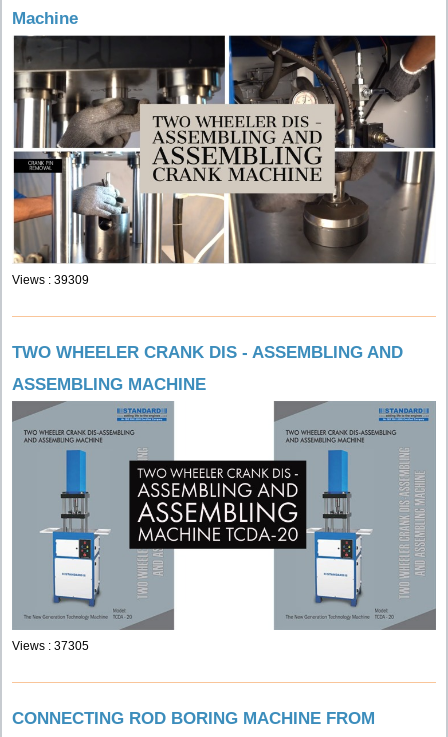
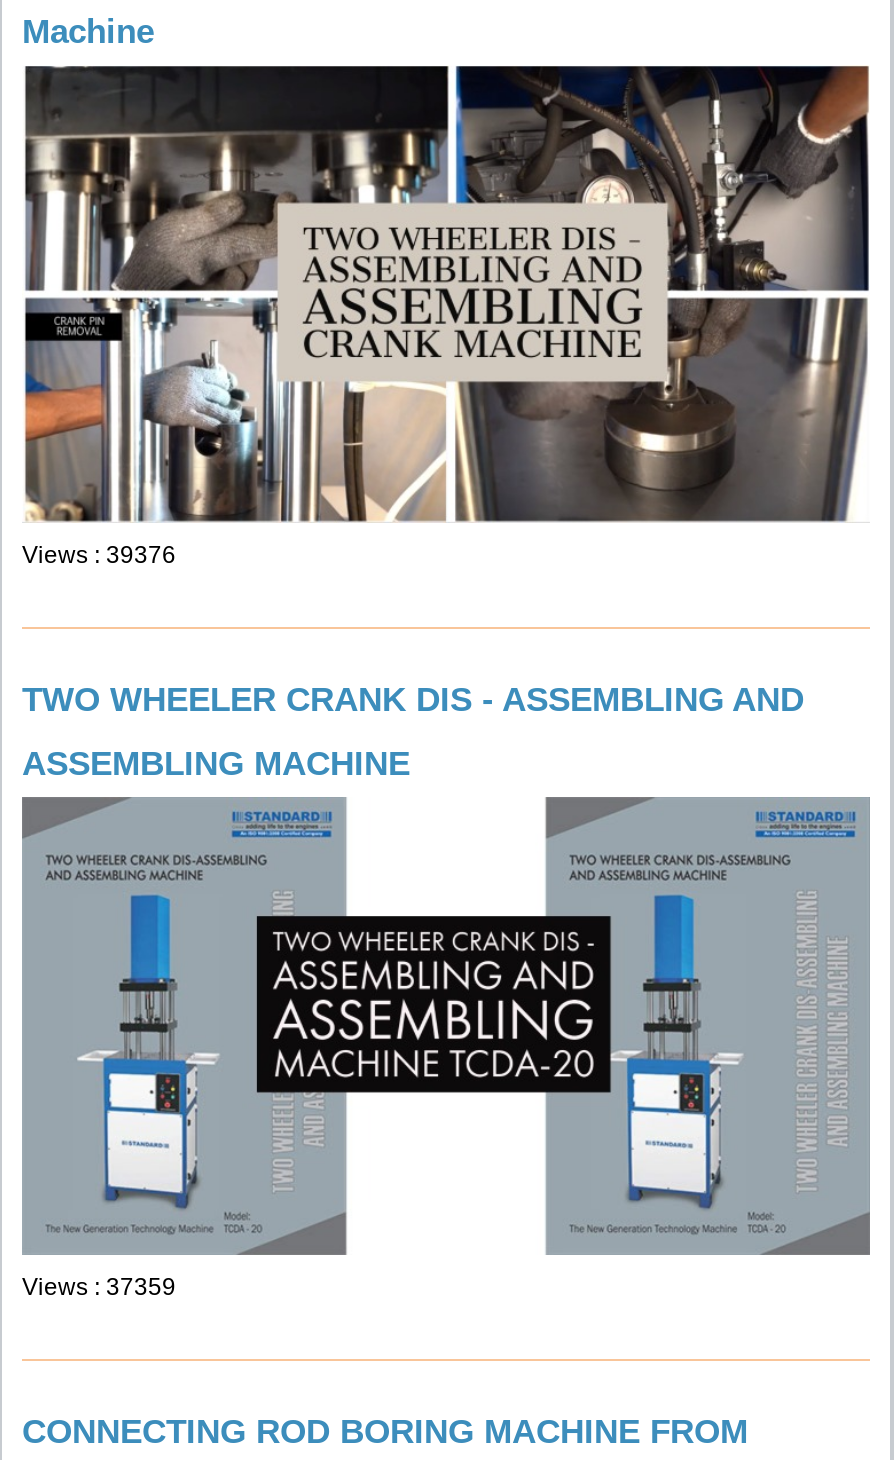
[12,273,89,287] Views : 39309 -> [22,541,176,569] Views : 39376
[12,639,89,653] Views : 37305 -> [22,1273,176,1301] Views : 37359

